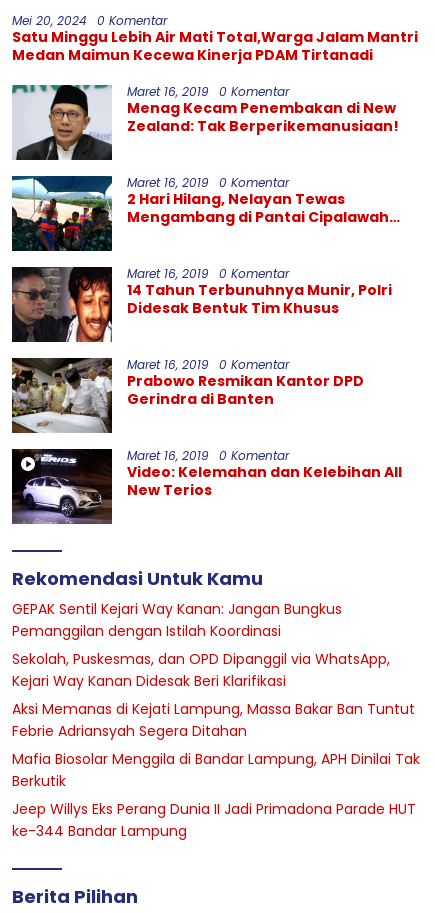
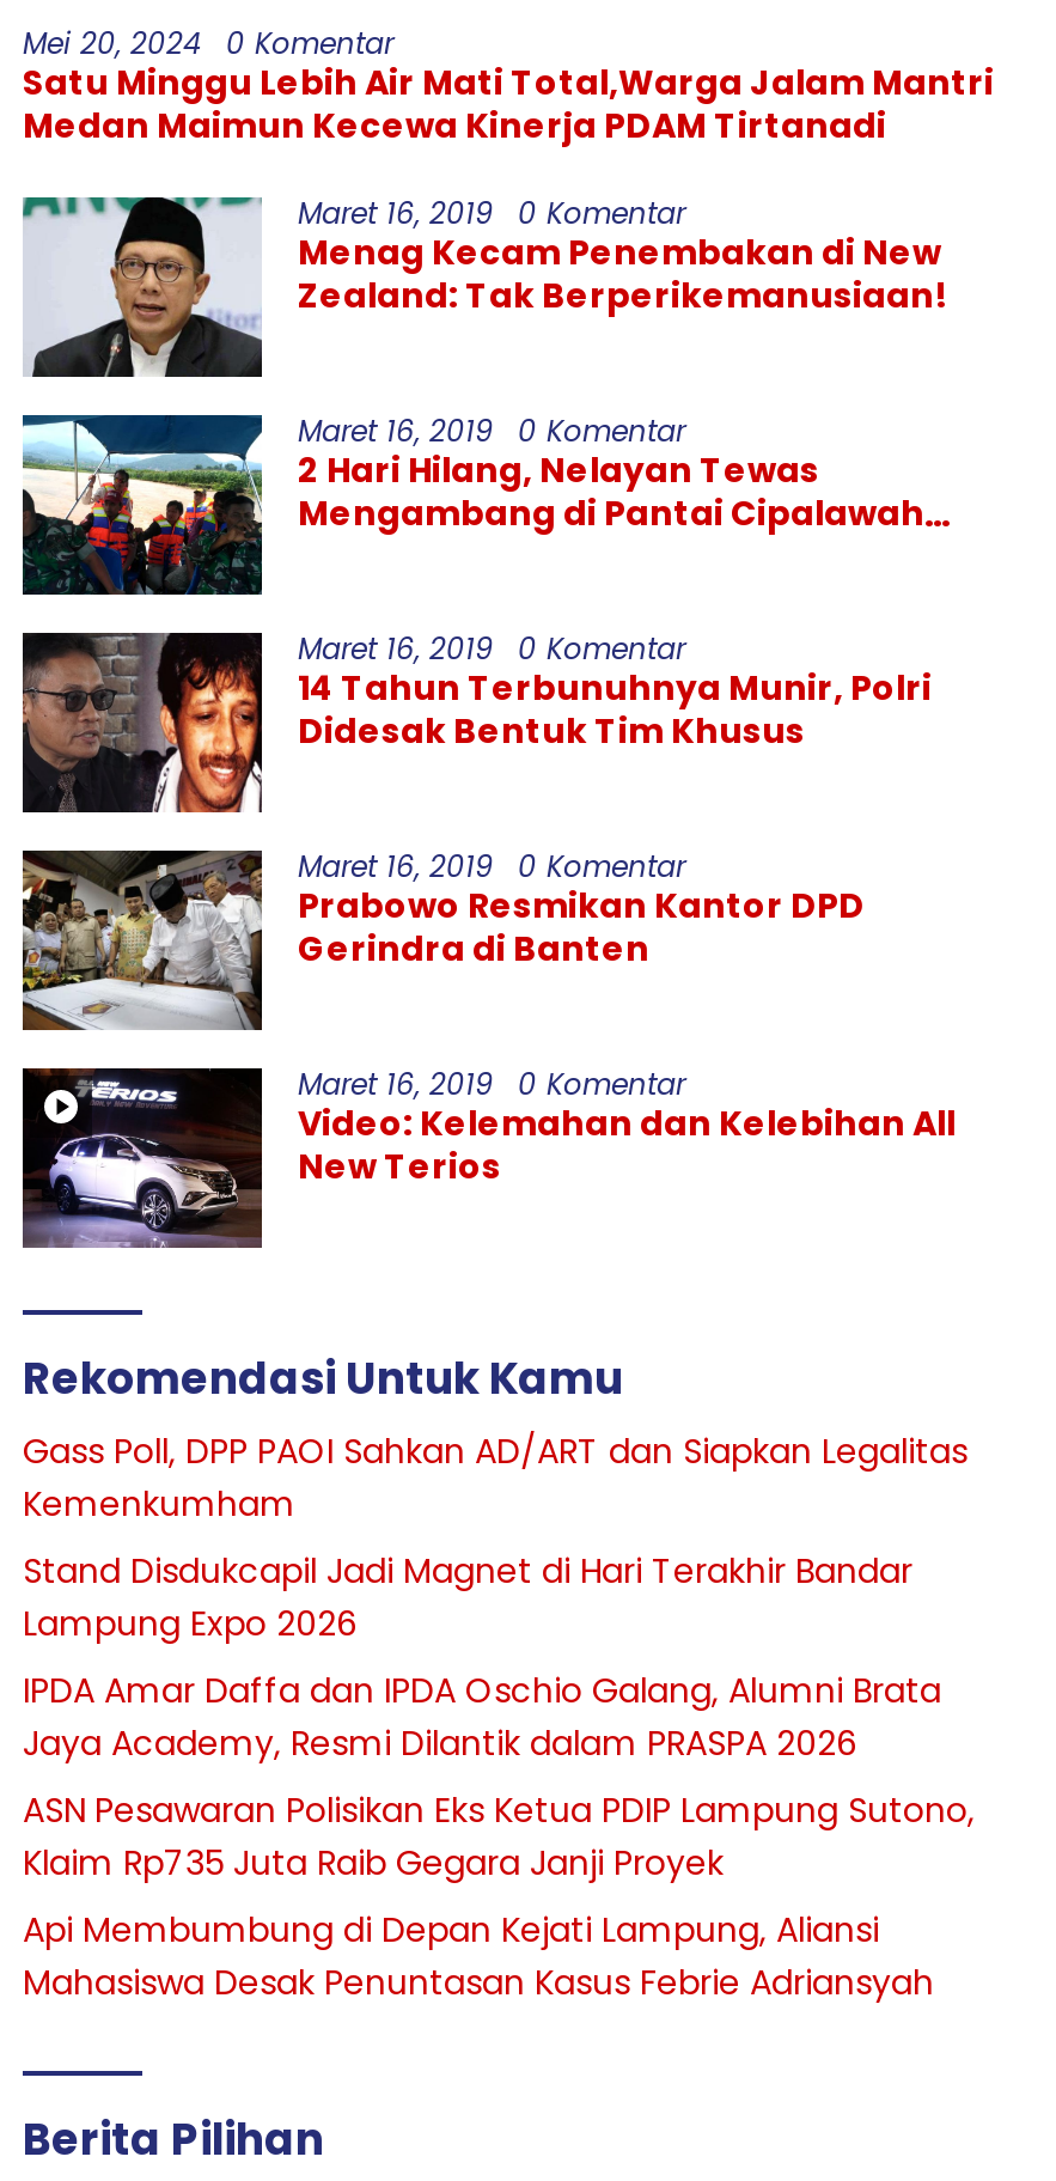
[12,598,420,840] GEPAK Sentil Kejari Way Kanan: Jangan Bungkus | Pemanggilan dengan Istilah Koordinasi | Sekolah, Puskesmas, dan OPD Dipanggil via WhatsApp, | Kejari Way Kanan Didesak Beri Klarifikasi | Aksi Memanas di Kejati Lampung, Massa Bakar Ban Tuntut | Febrie Adriansyah Segera Ditahan | Mafia Biosolar Menggila di Bandar Lampung, APH Dinilai Tak | Berkutik | Jeep Willys Eks Perang Dunia II Jadi Primadona Parade HUT | ke-344 Bandar Lampung -> [23,1428,975,2008] Gass Poll, DPP PAOI Sahkan AD/ART dan Siapkan Legalitas | Kemenkumham | Stand Disdukcapil Jadi Magnet di Hari Terakhir Bandar | Lampung Expo 2026 | IPDA Amar Daffa dan IPDA Oschio Galang, Alumni Brata | Jaya Academy, Resmi Dilantik dalam PRASPA 2026 | ASN Pesawaran Polisikan Eks Ketua PDIP Lampung Sutono, | Klaim Rp735 Juta Raib Gegara Janji Proyek | Api Membumbung di Depan Kejati Lampung, Aliansi | Mahasiswa Desak Penuntasan Kasus Febrie Adriansyah

